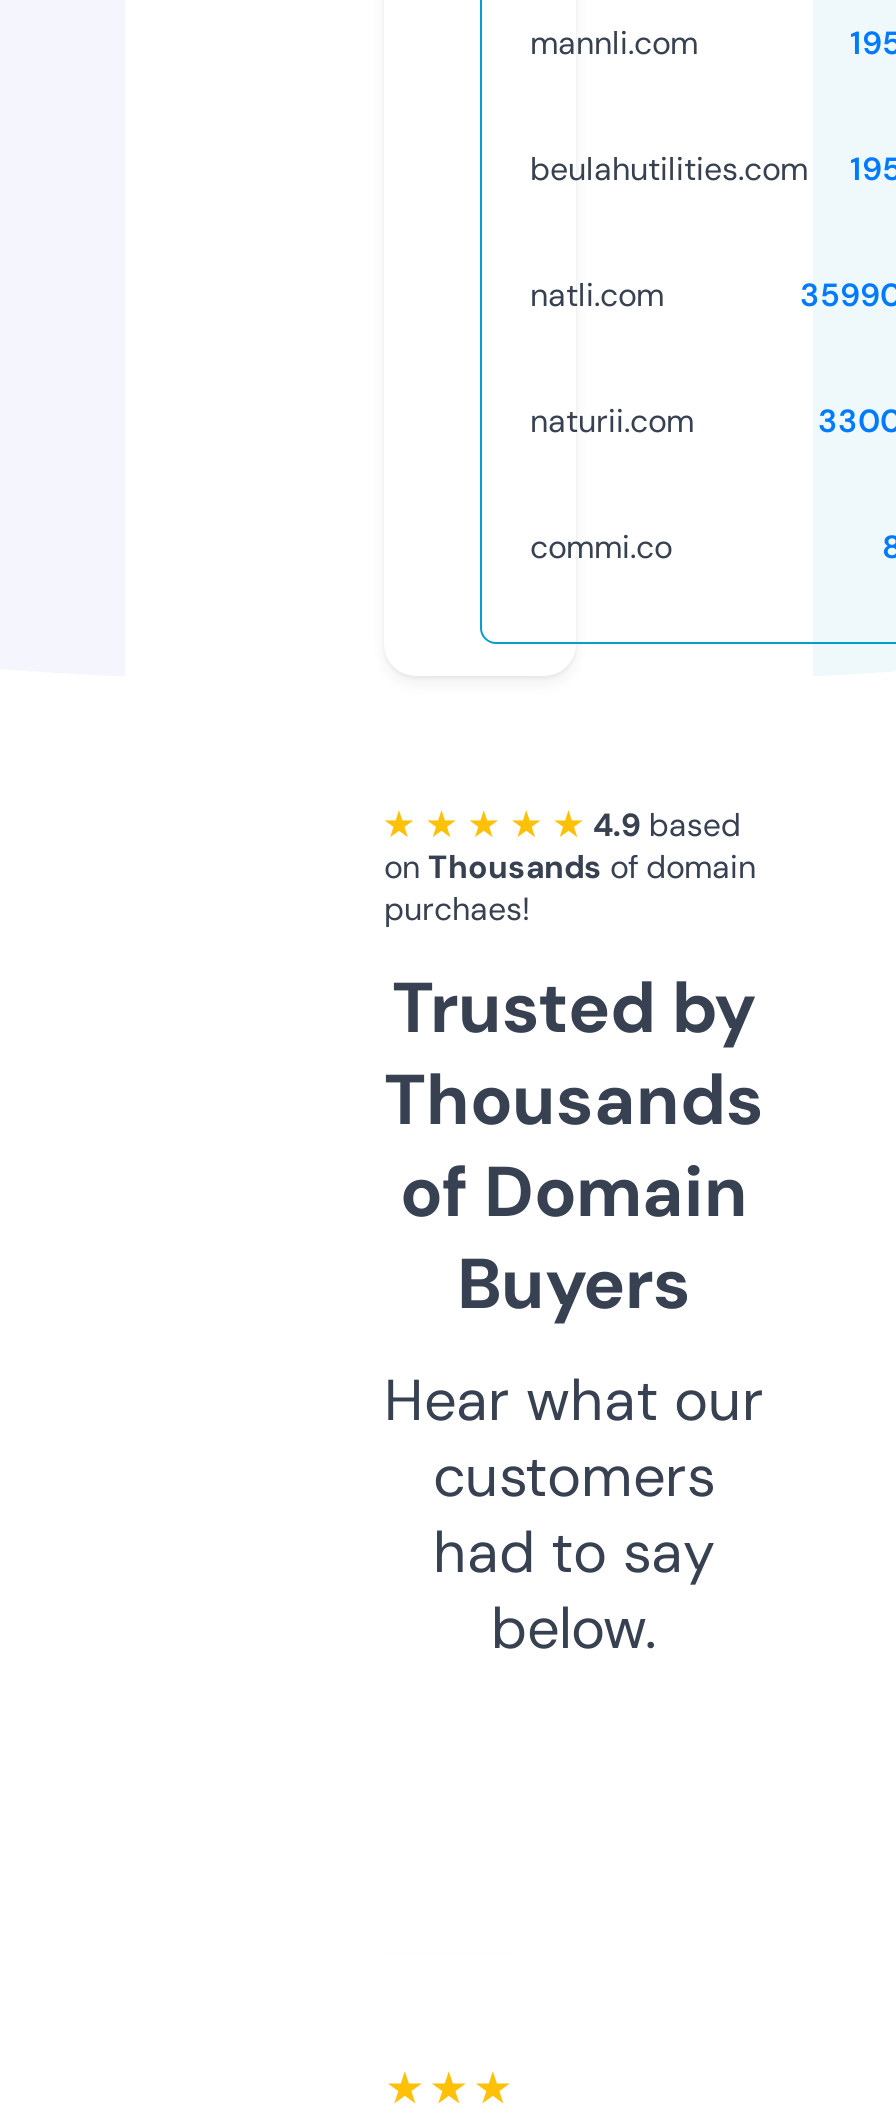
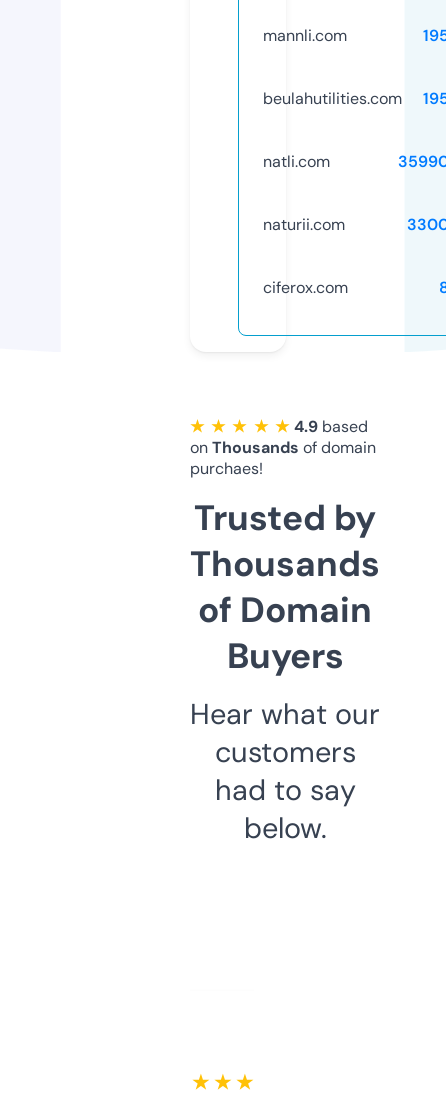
[530,526,672,568] commi.co -> [263,277,348,298] ciferox.com

